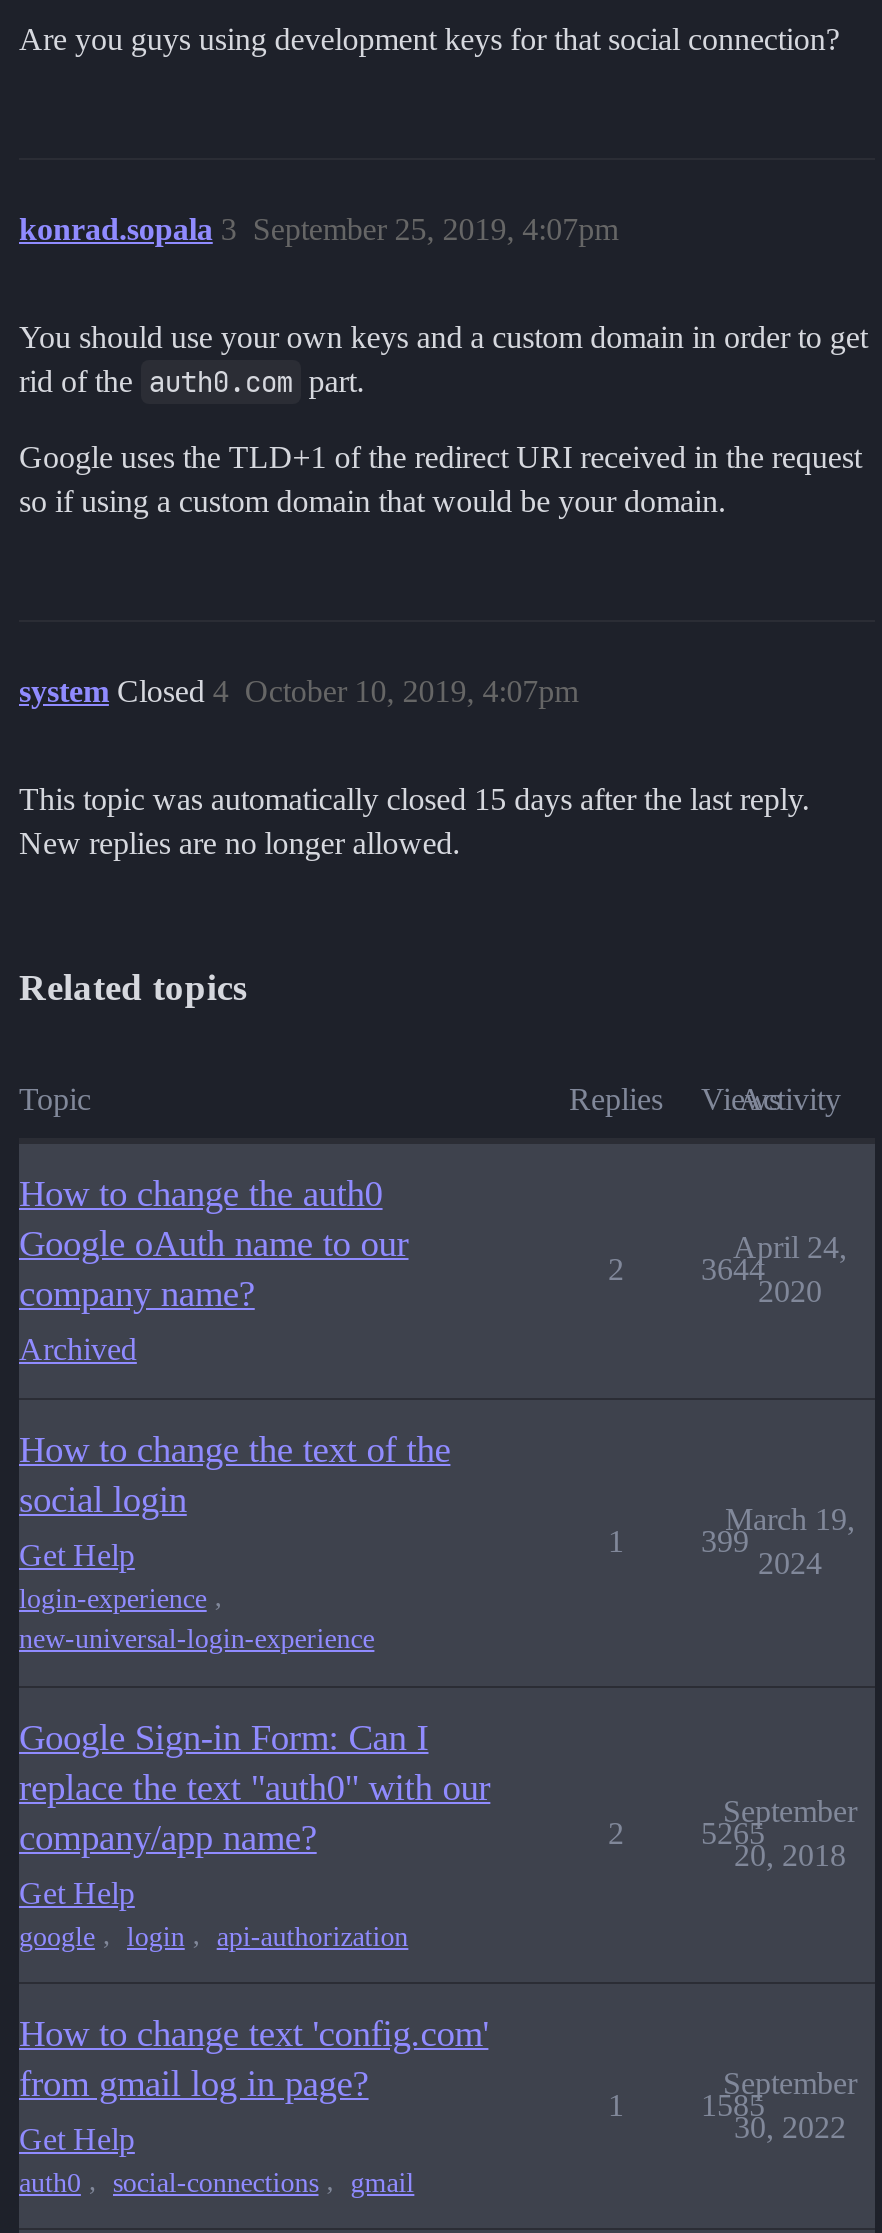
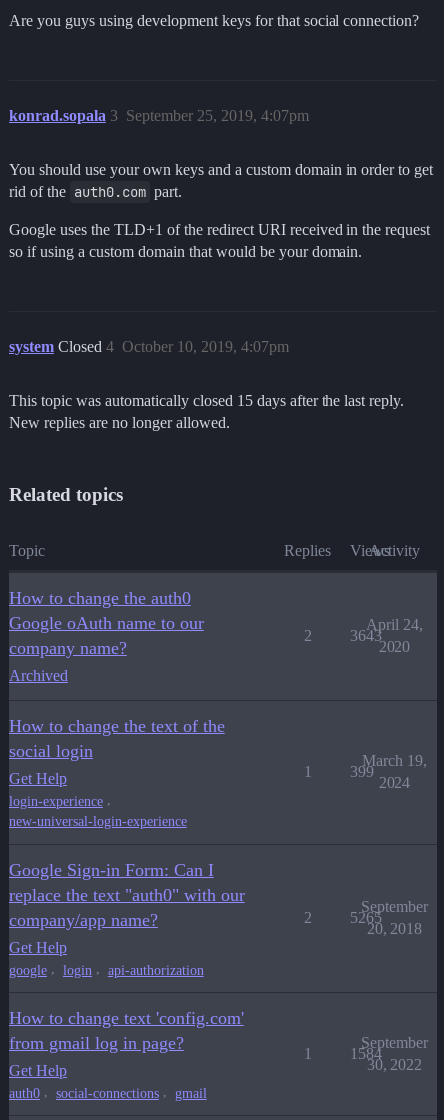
[701,1252,765,1286] 3644 -> [350,627,382,644] 3643
[701,2088,765,2122] 1585 -> [350,1045,382,1062] 1584

